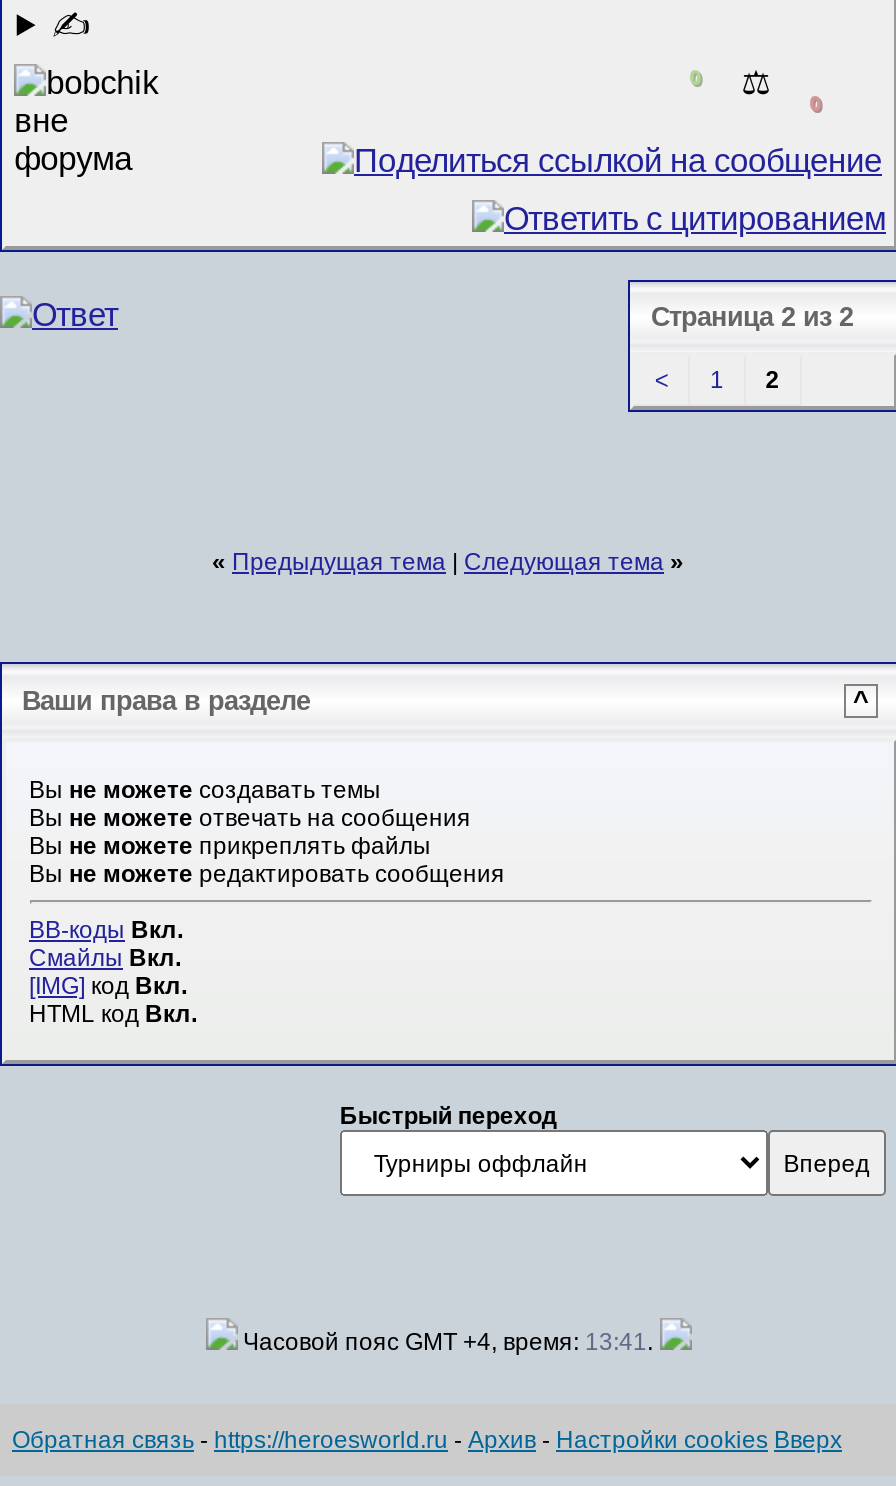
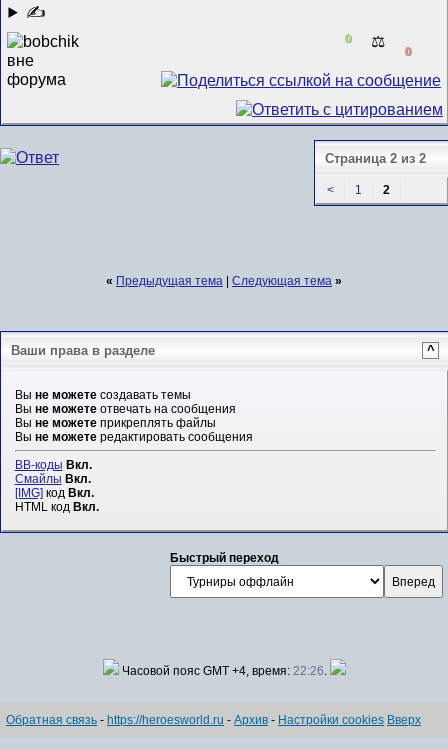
[237,1328,659,1356] Часовой пояс GMT +4, время: 13:41. -> [118,664,329,678] Часовой пояс GMT +4, время: 22:26.

